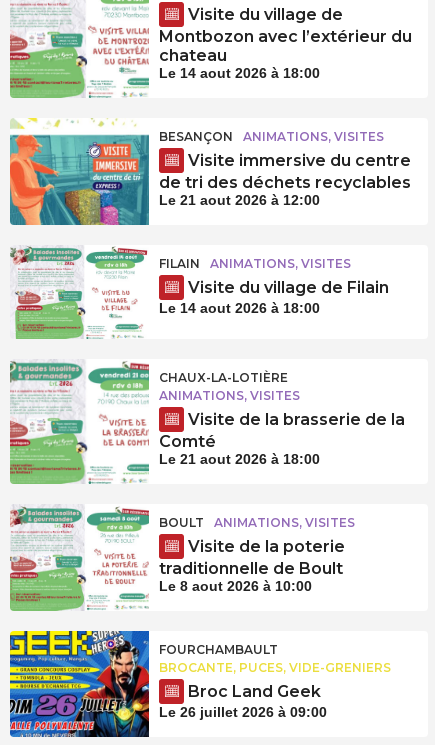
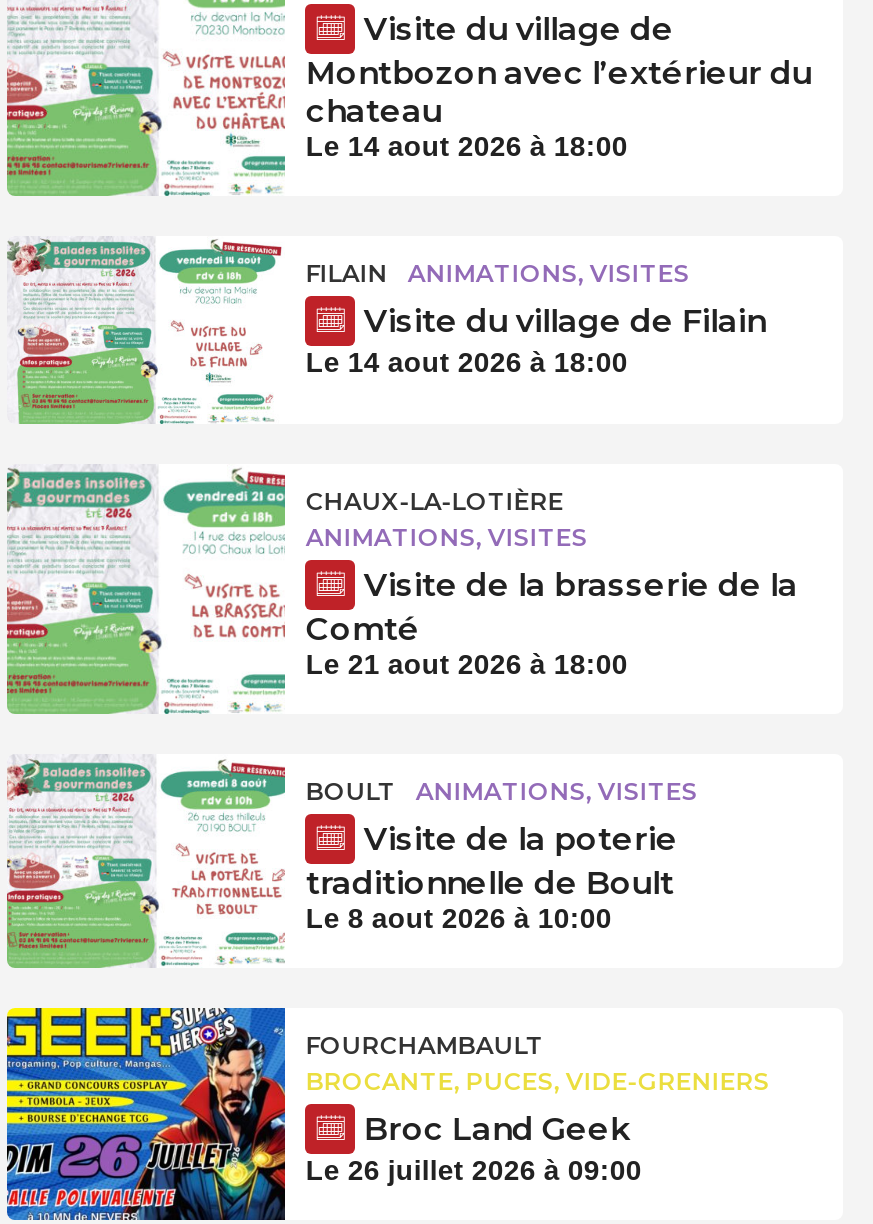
[9,117,411,226] [image] | BESANÇON | ANIMATIONS, VISITES | Visite immersive du centre | de tri des déchets recyclables | Le 21 aout 2026 à 12:00 -> none

